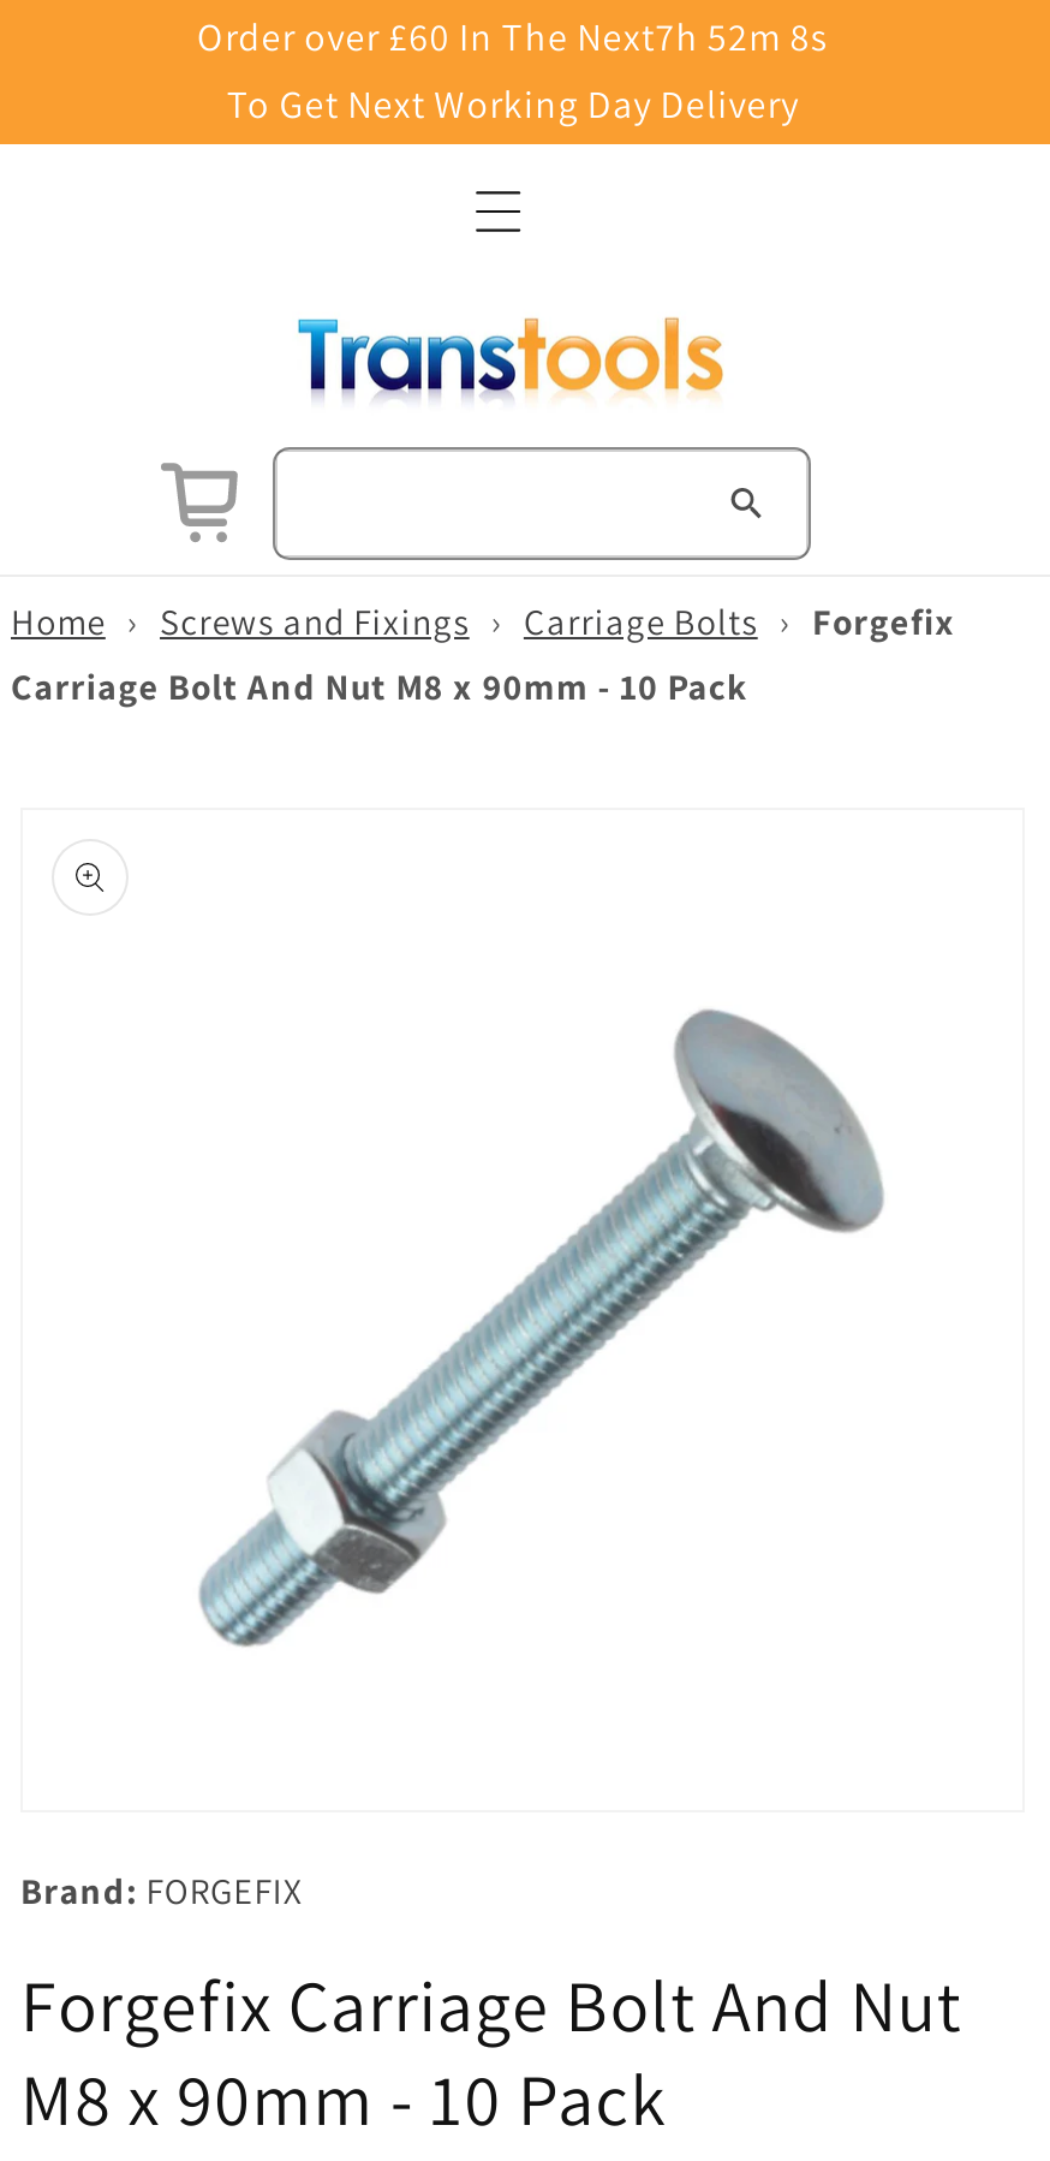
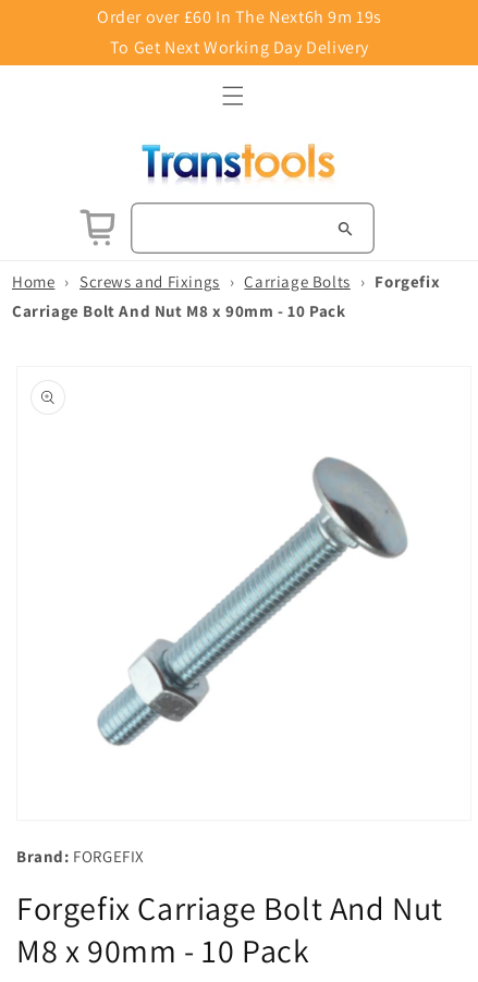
[197,12,829,62] Order over £60 In The Next7h 52m 8s -> [97,5,382,28] Order over £60 In The Next6h 9m 19s

